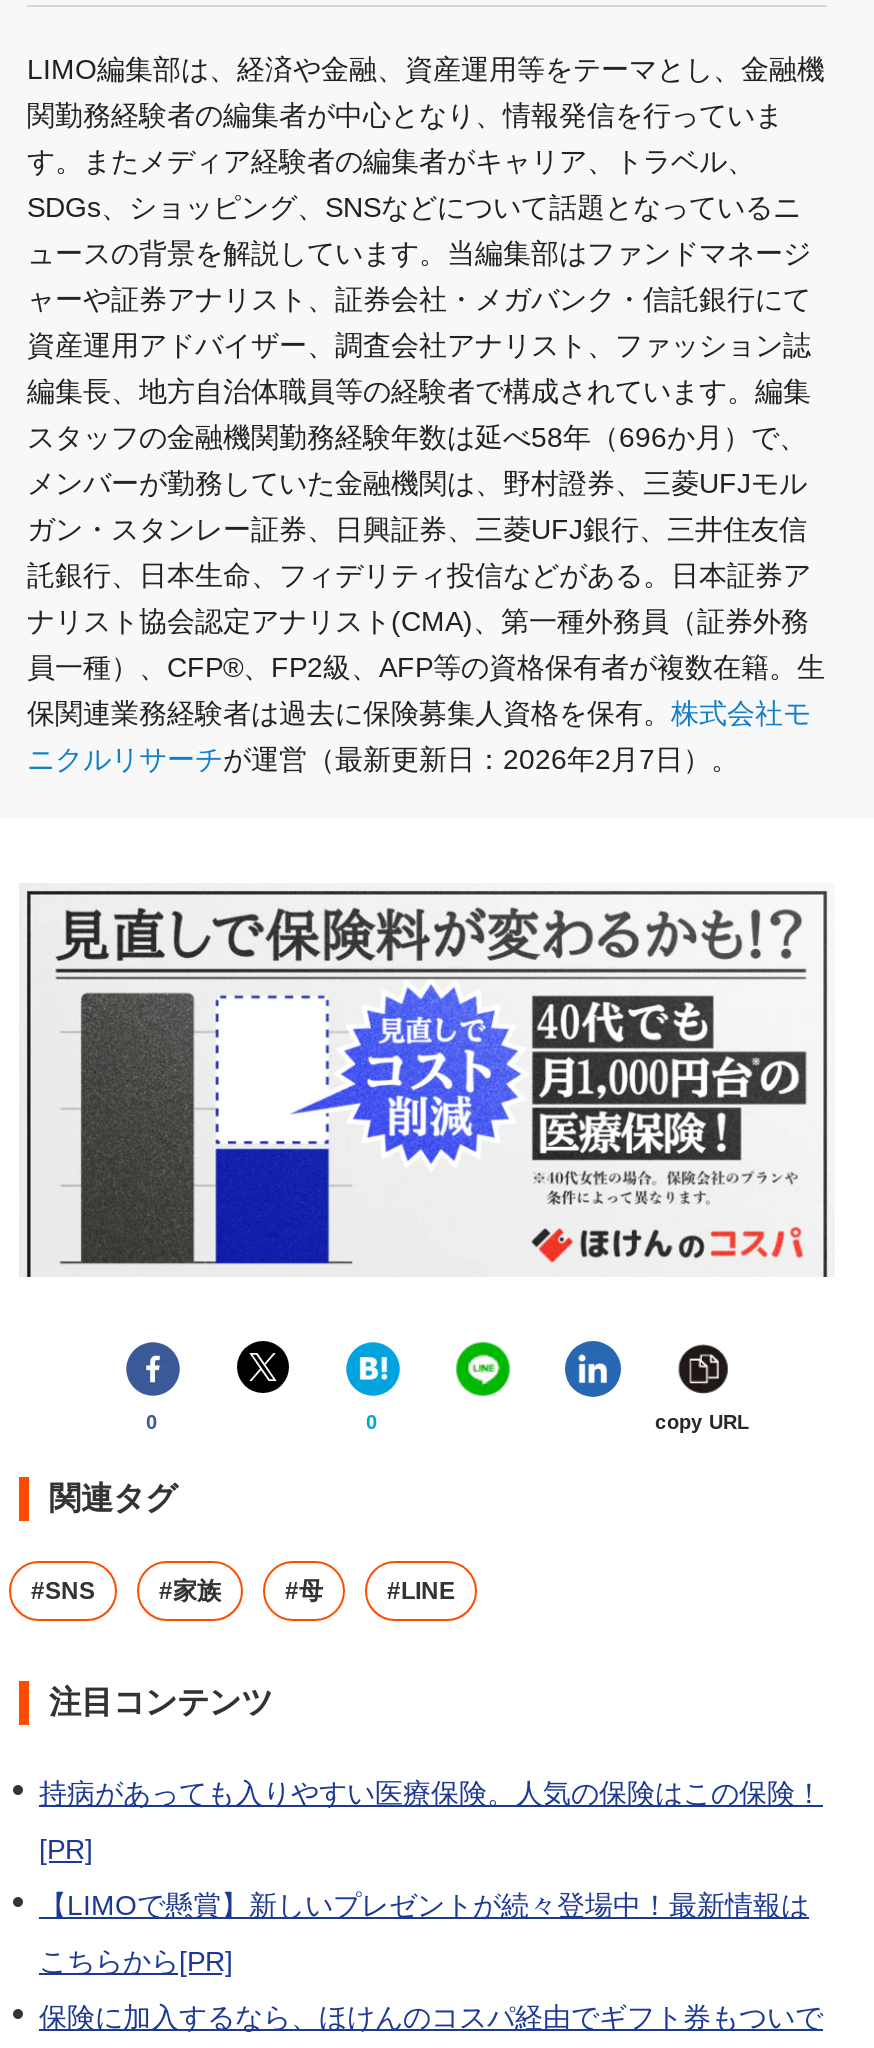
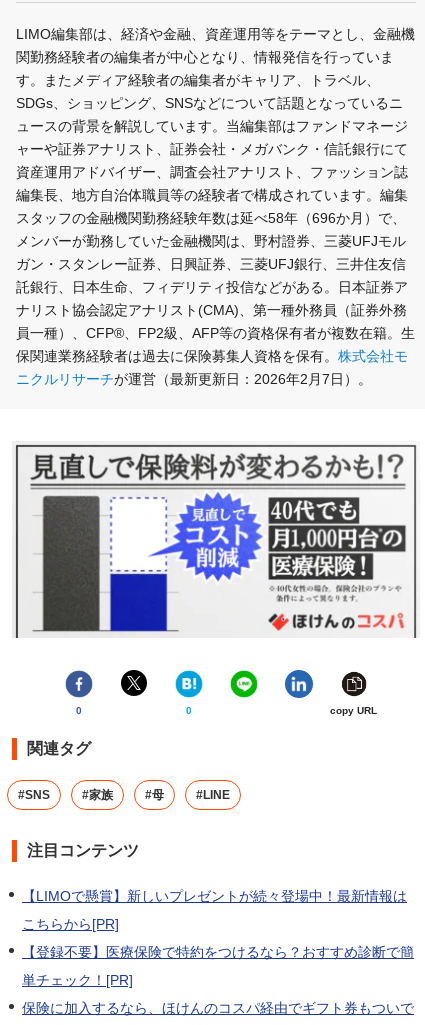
[39,1776,823,1864] 持病があっても入りやすい医療保険。人気の保険はこの保険！ | [PR] -> none
moved [39,1888,809,1976] -> [22,888,407,932]: 【LIMOで懸賞】新しいプレゼントが続々登場中！最新情報は | こちらから[PR]
none -> [22,944,414,988] 【登録不要】医療保険で特約をつけるなら？おすすめ診断で簡 | 単チェック！[PR]

